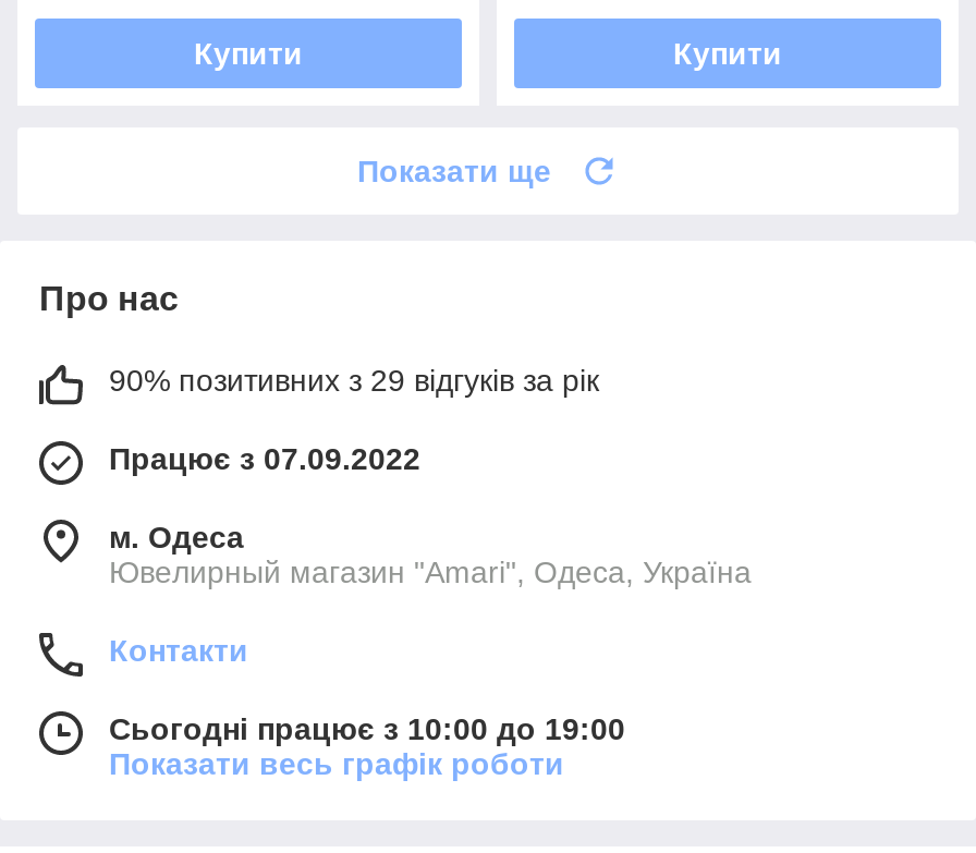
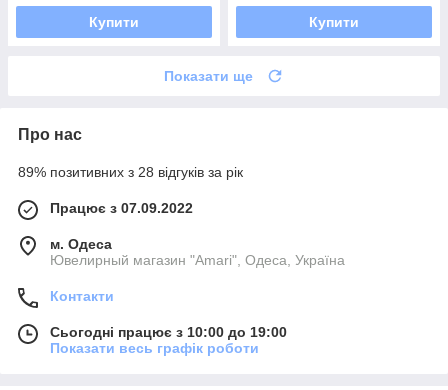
[109,364,599,399] 90% позитивних з 29 відгуків за рік -> [18,164,243,180] 89% позитивних з 28 відгуків за рік

